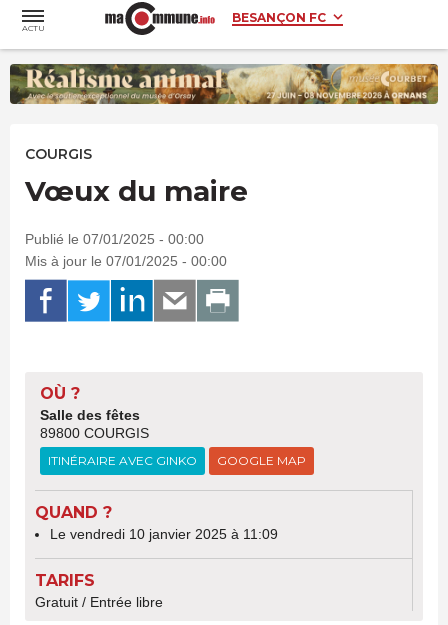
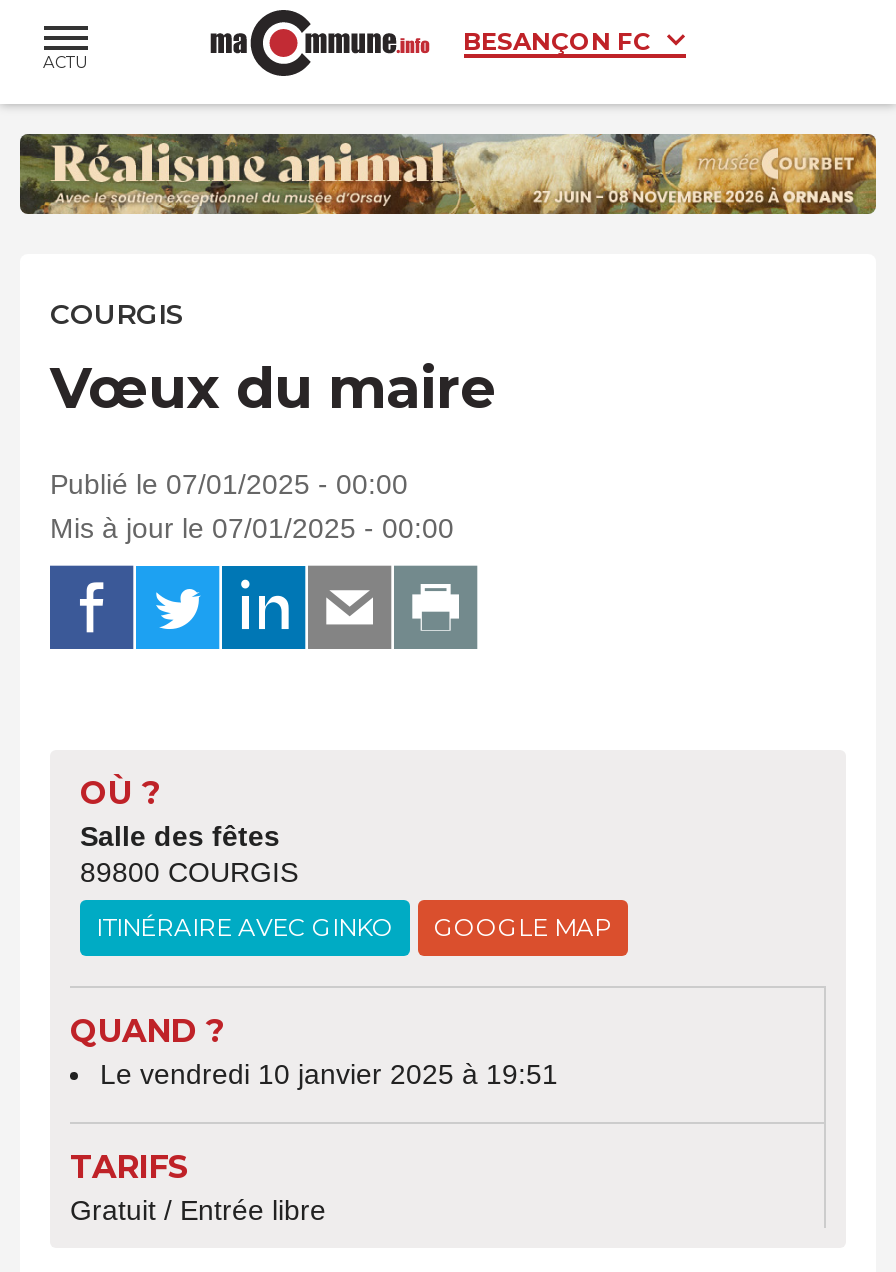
[50,526,278,542] Le vendredi 10 janvier 2025 à 11:09 -> [100,1058,558,1090] Le vendredi 10 janvier 2025 à 19:51

